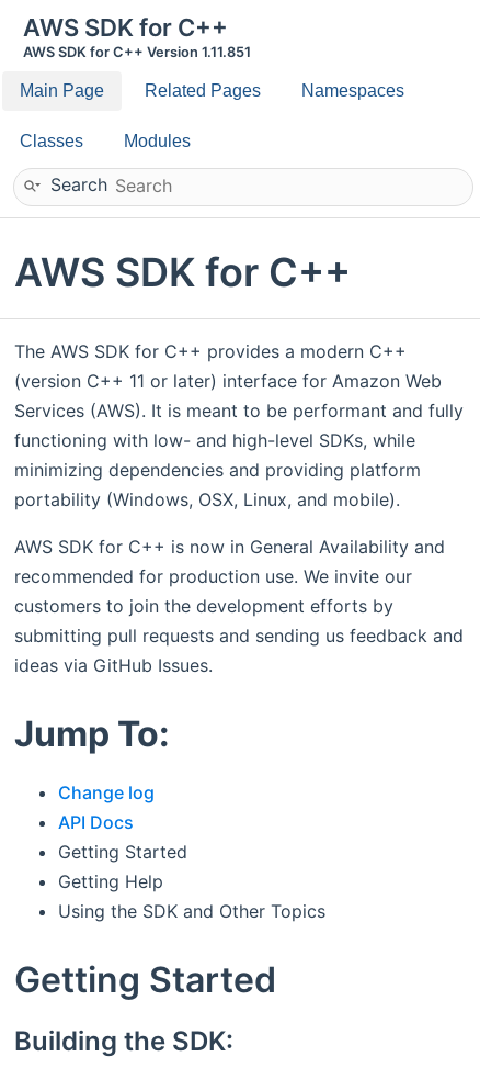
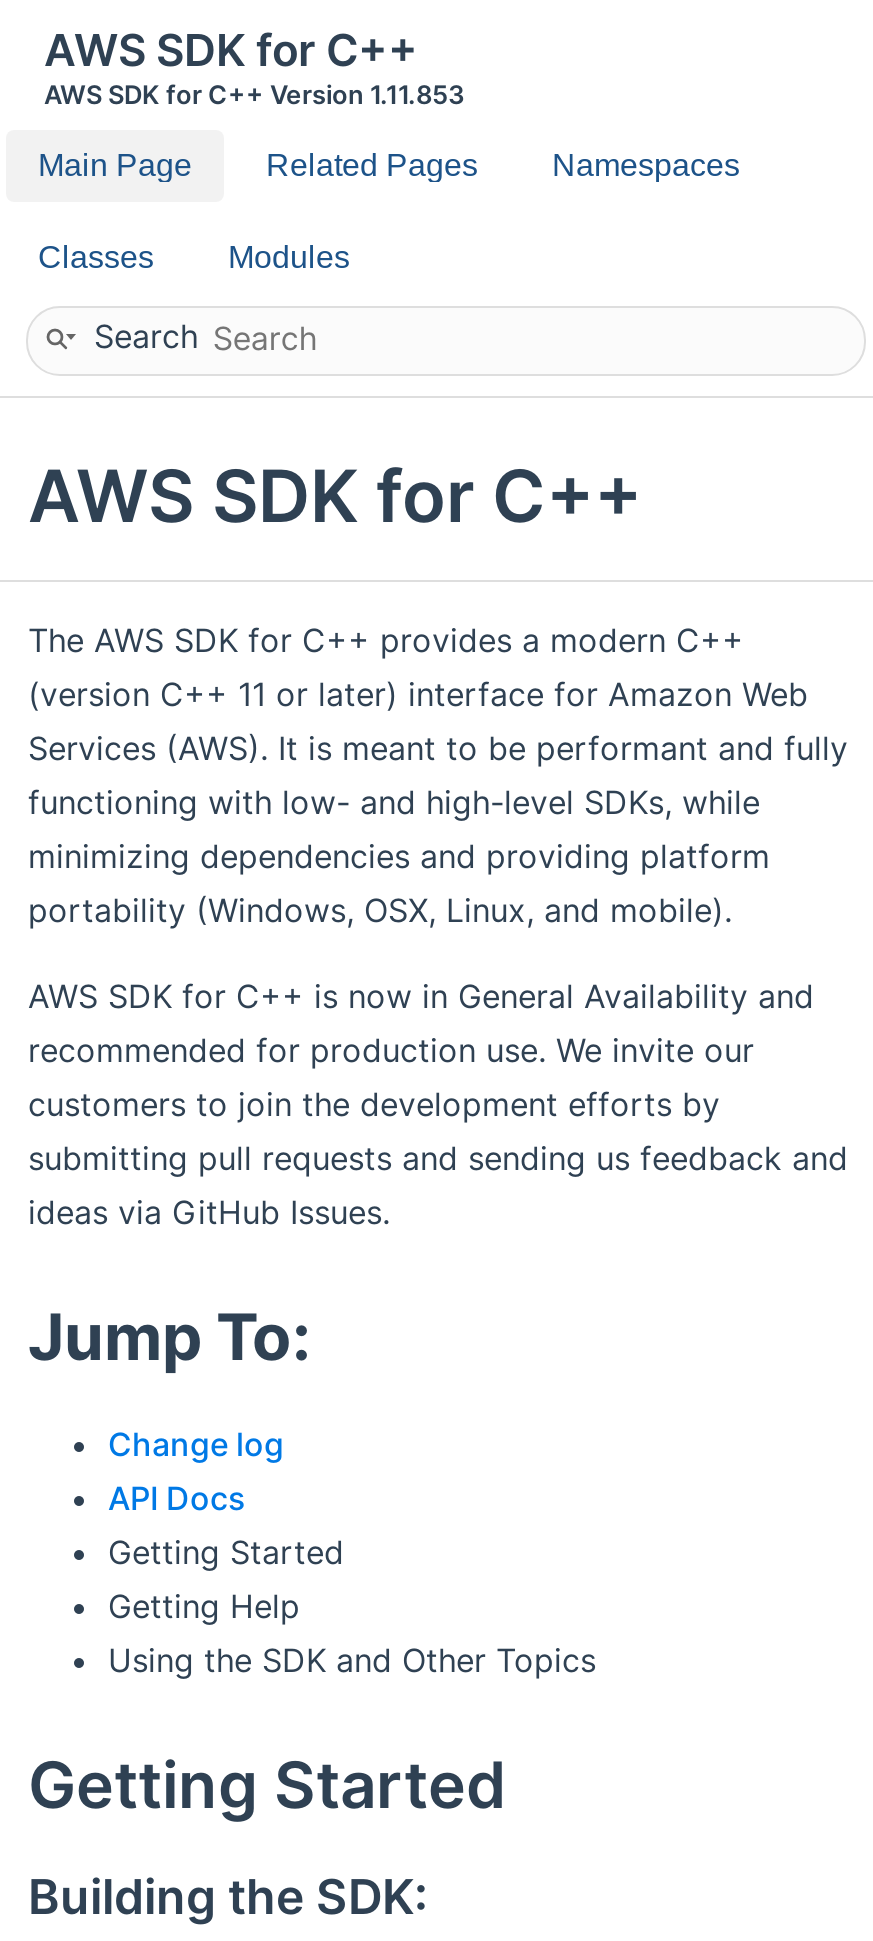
[23,44,251,60] AWS SDK for C++ Version 1.11.851 -> [44,80,464,110] AWS SDK for C++ Version 1.11.853

